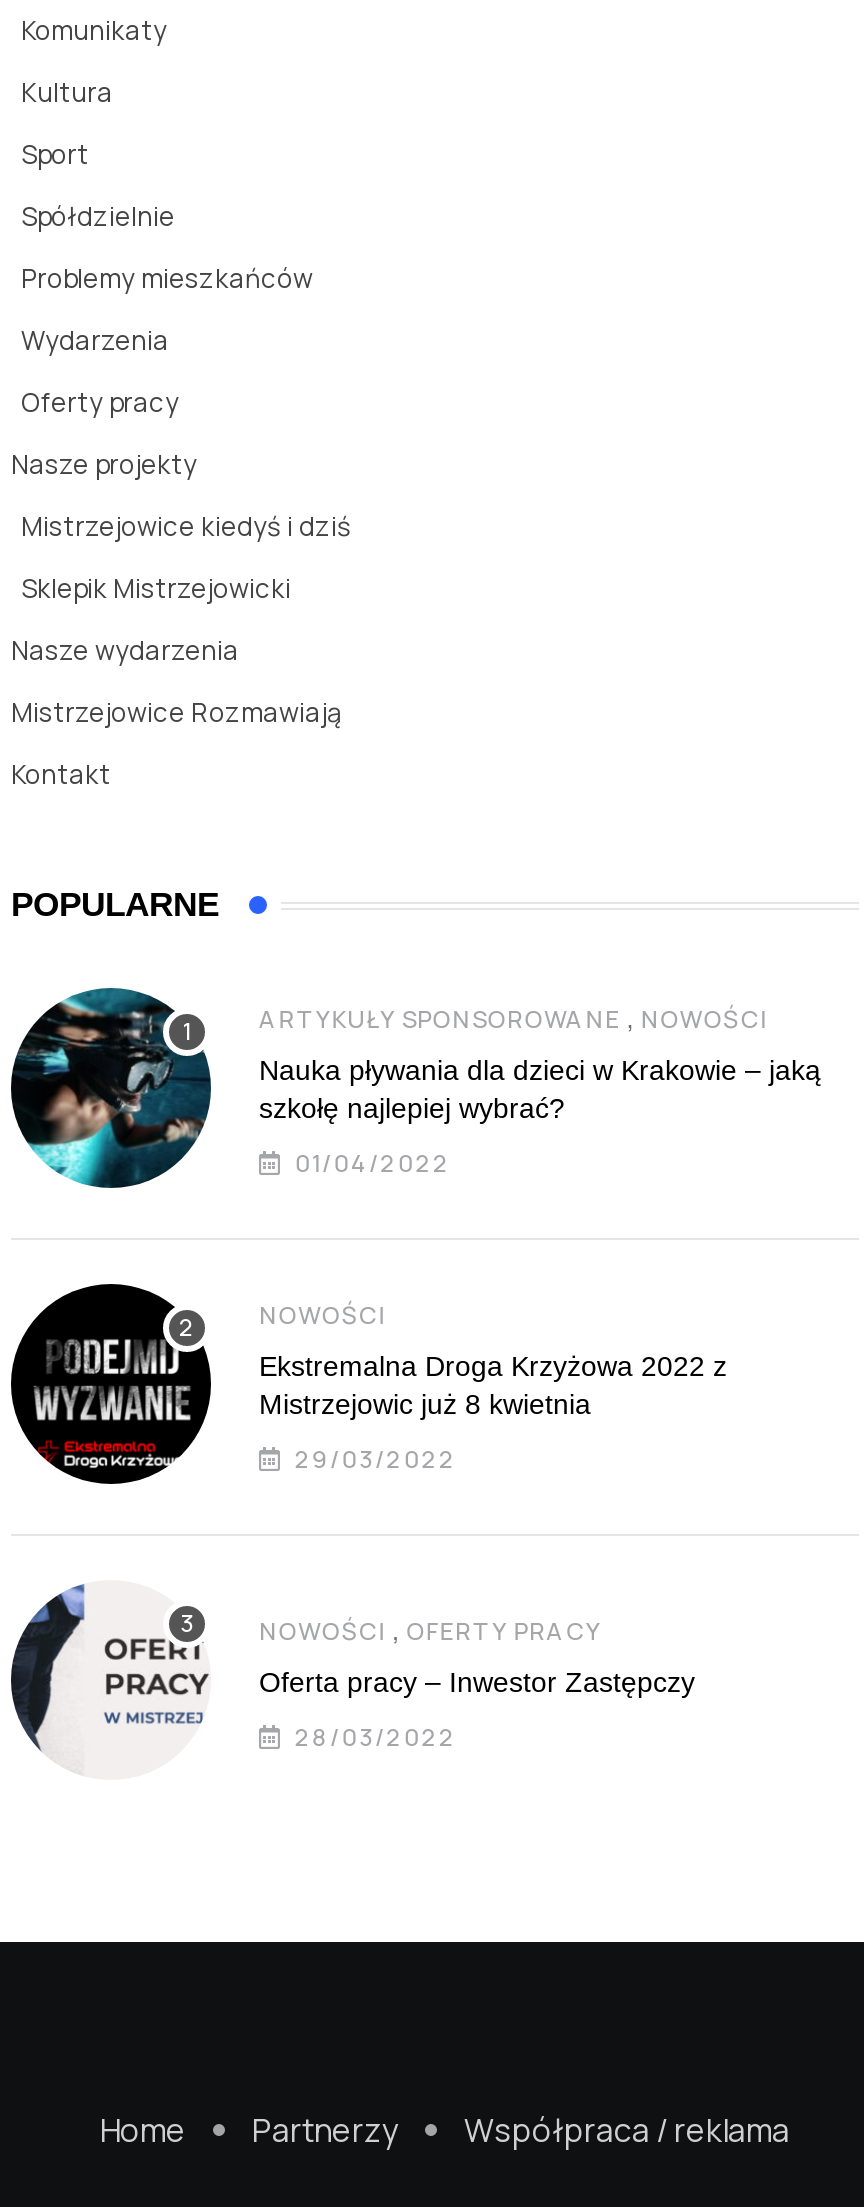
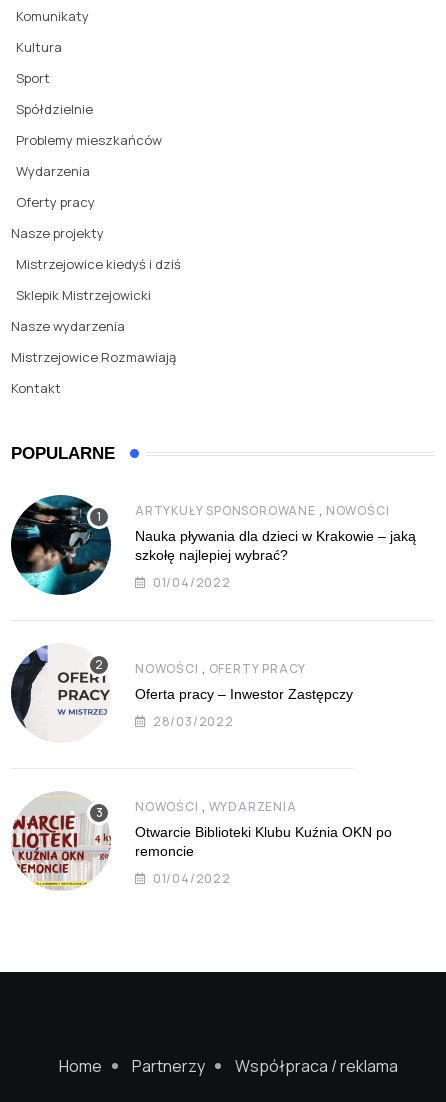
[19,1282,727,1484] [image] | NOWOŚCI | Ekstremalna Droga Krzyżowa 2022 z | Mistrzejowic już 8 kwietnia | 29/03/2022 -> none
moved [105,1604,695,1754] -> [58,655,353,730]: [image] | NOWOŚCI, OFERTY PRACY | Oferta pracy – Inwestor Zastępczy | 28/03/2022
none -> [11,792,392,890] [image] | NOWOŚCI, WYDARZENIA | Otwarcie Biblioteki Klubu Kuźnia OKN po | remoncie | 01/04/2022

